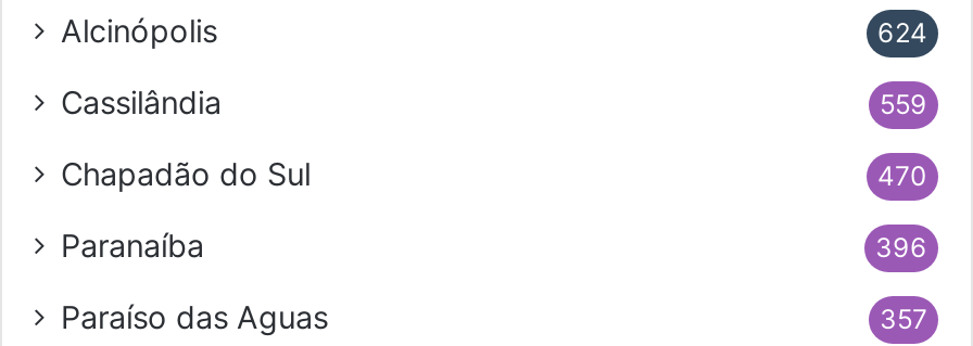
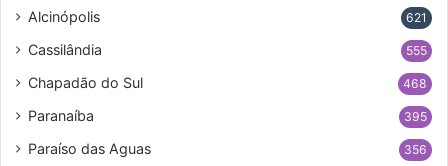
[877,18,927,50] 624 -> [406,10,427,25] 621
[880,89,927,122] 559 -> [406,43,427,58] 555
[877,161,927,193] 470 -> [403,76,427,91] 468
[875,232,927,265] 396 -> [404,109,427,124] 395
[880,304,927,336] 357 -> [404,142,427,157] 356

